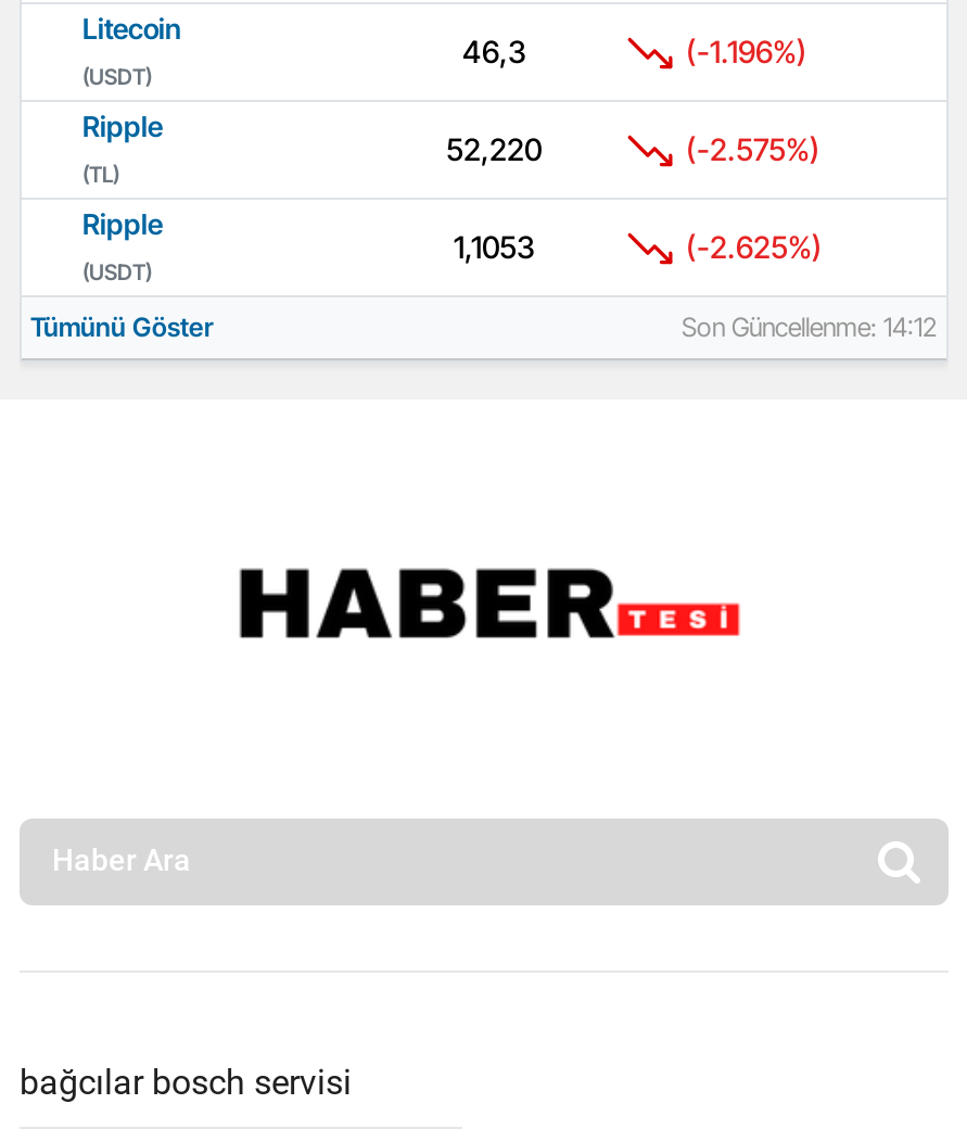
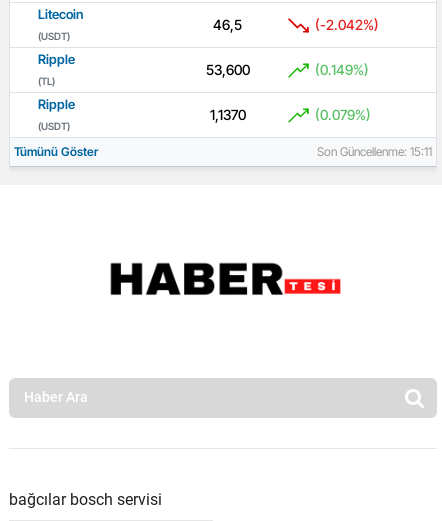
[462,31,525,68] 46,3 -> [213,15,242,32] 46,5
[686,32,807,69] (-1.196%) -> [315,16,379,33] (-2.042%)
[446,129,542,166] 52,220 -> [205,60,249,77] 53,600
[686,129,820,166] (-2.575%) -> [315,61,369,78] (0.149%)
[454,227,534,264] 1,1053 -> [209,105,245,122] 1,1370
[686,227,823,264] (-2.625%) -> [315,106,371,123] (0.079%)
[682,309,938,342] Son Güncellenme: 14:12 -> [317,143,432,158] Son Güncellenme: 15:11

